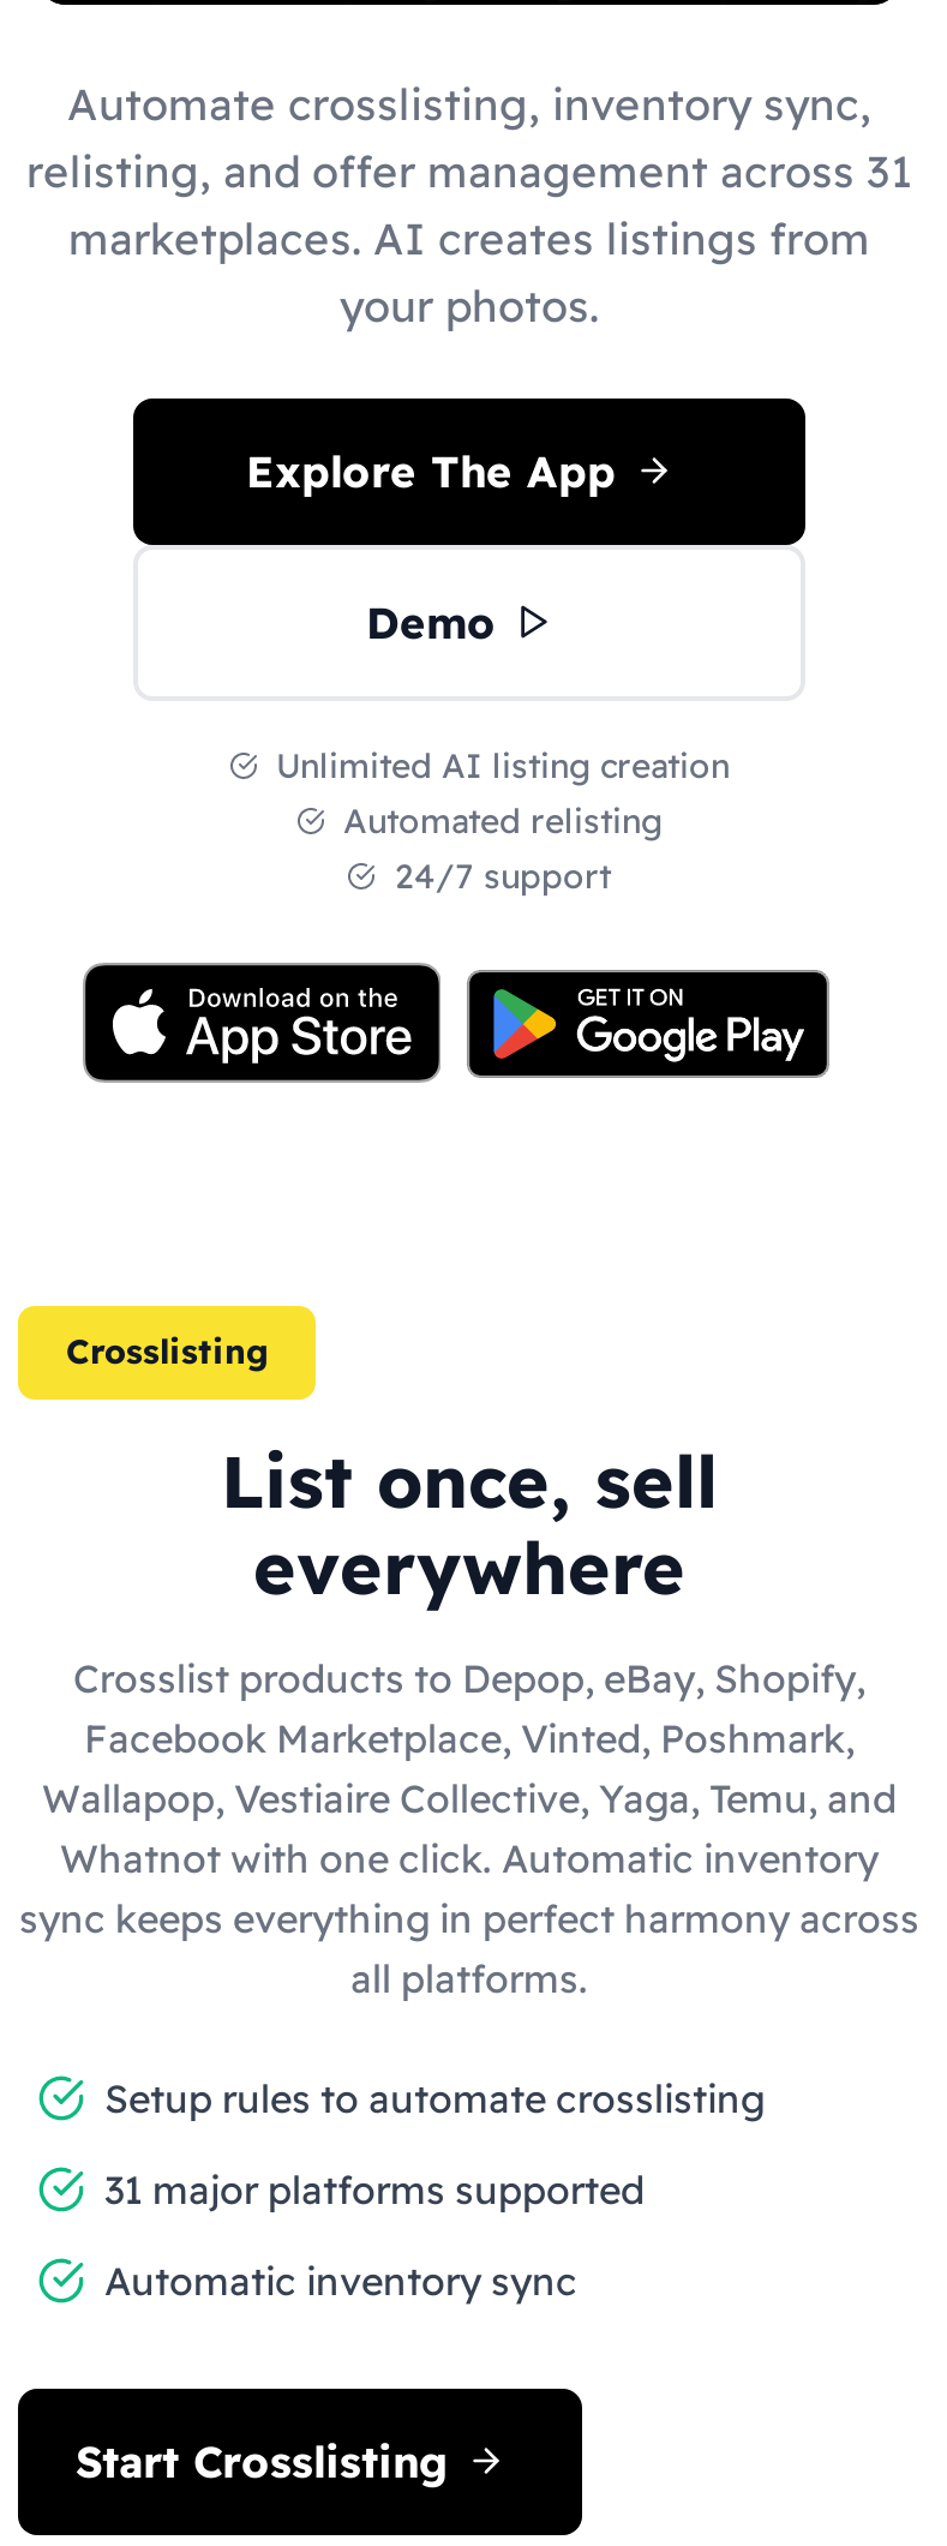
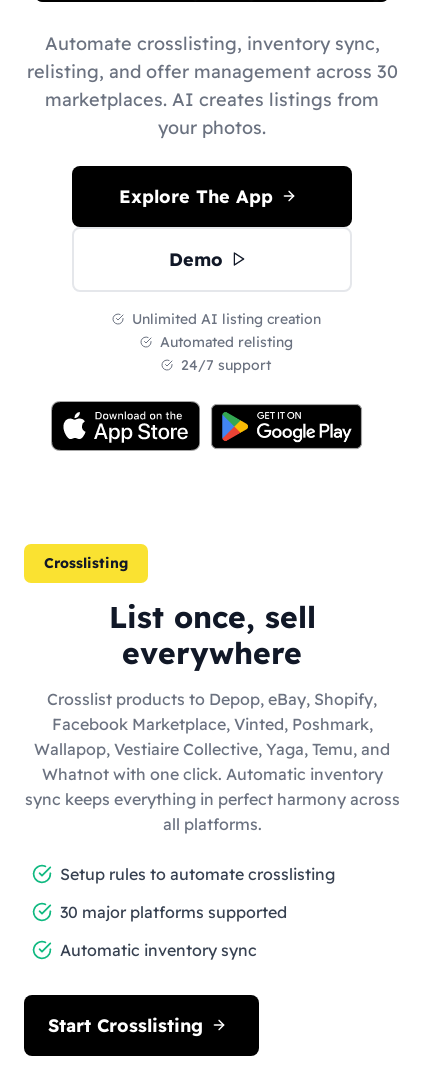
[26,143,912,198] relisting, and offer management across 31 -> [26,59,397,82] relisting, and offer management across 30
[104,2164,645,2212] 31 major platforms supported -> [60,901,287,921] 30 major platforms supported

